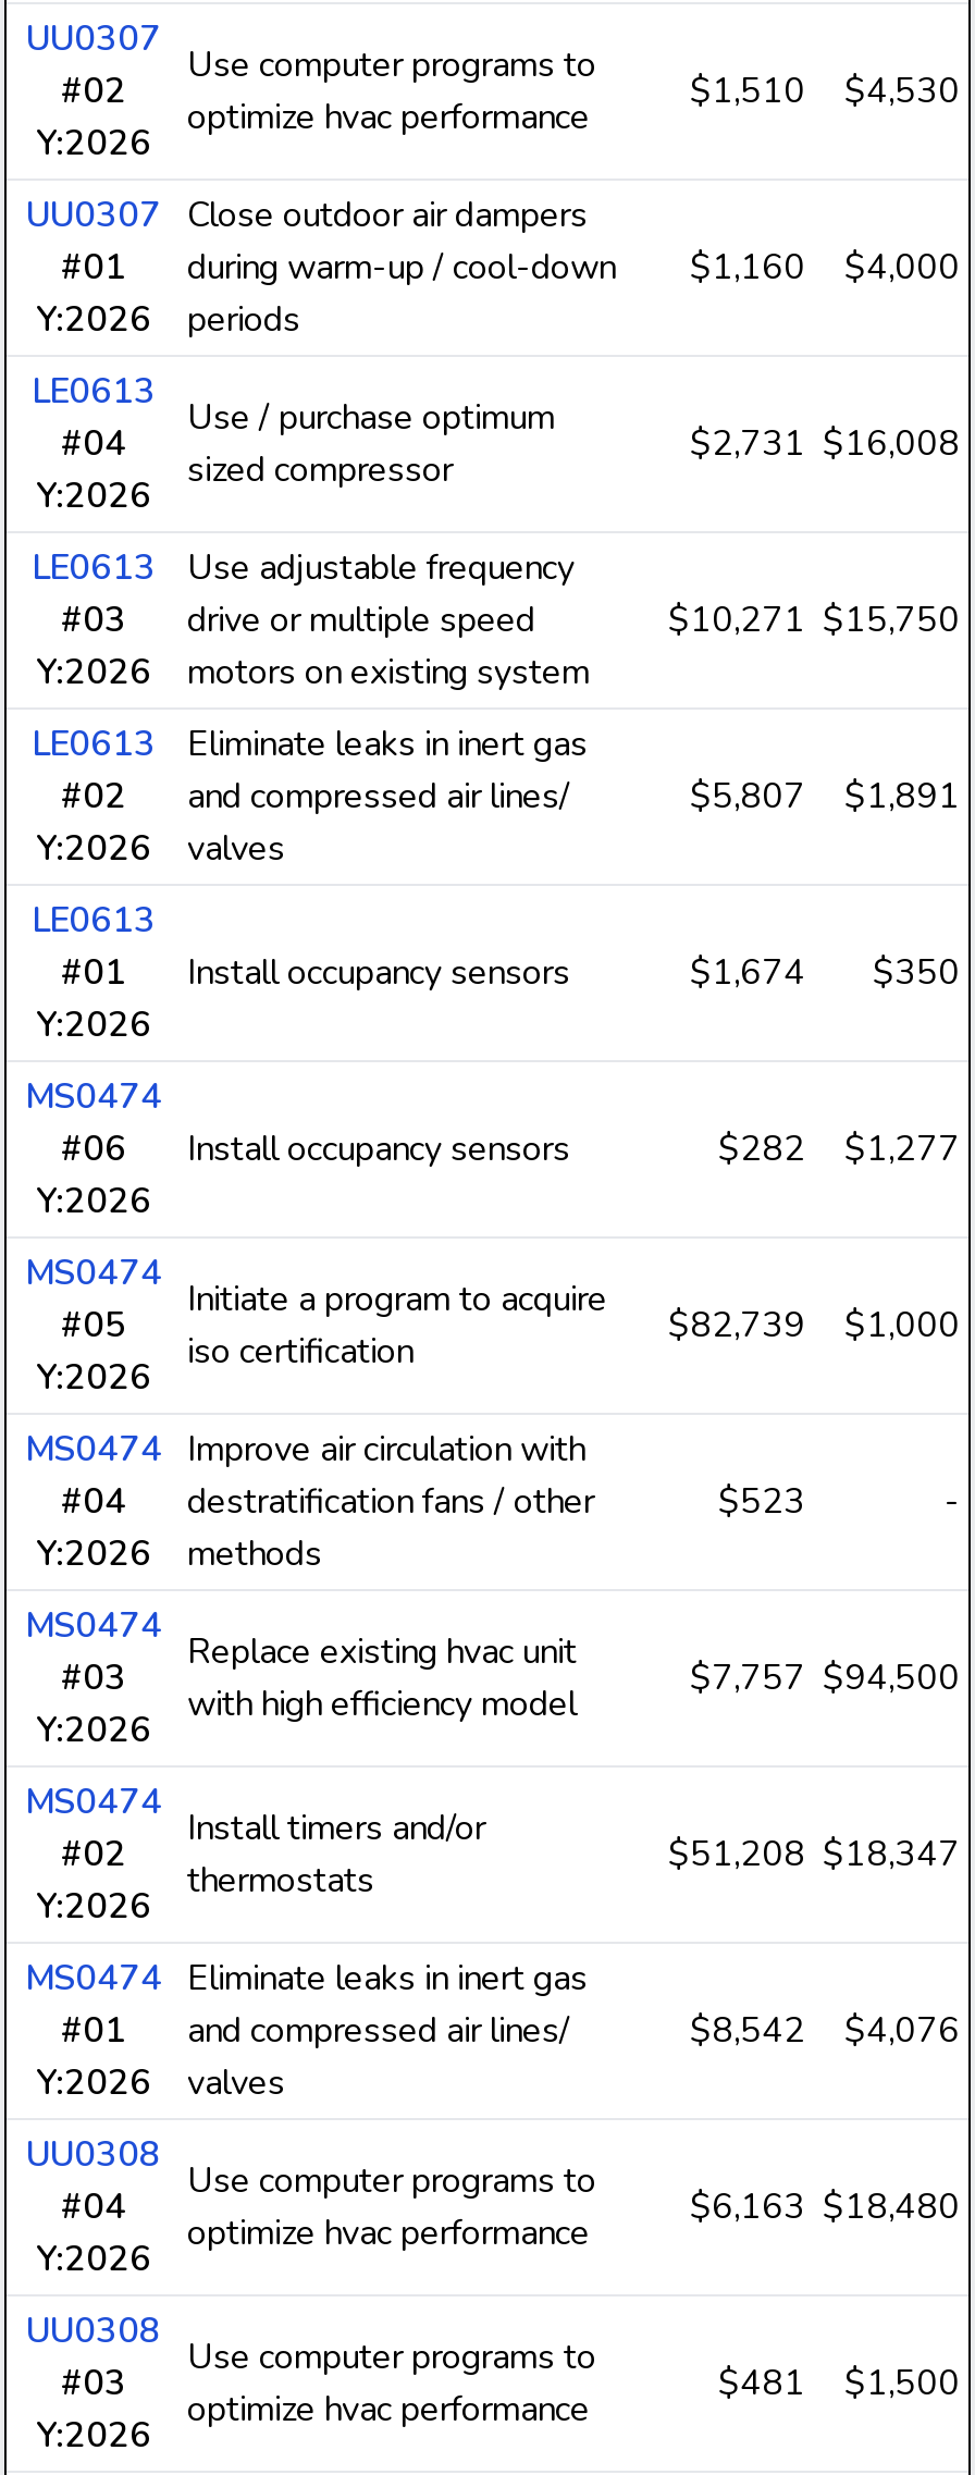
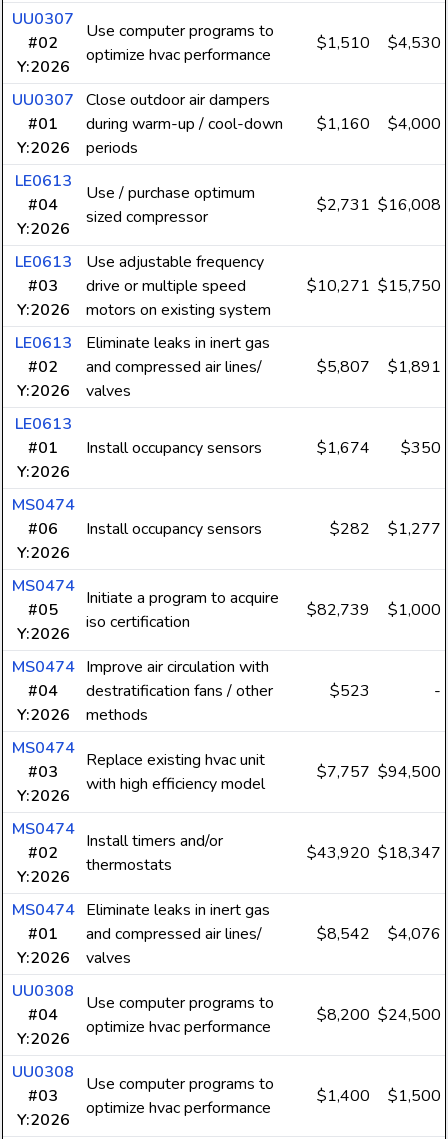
[668,1831,960,1879] $51,208 $18,347 -> [307,842,441,864] $43,920 $18,347
[690,2183,960,2231] $6,163 $18,480 -> [317,1004,441,1026] $8,200 $24,500
[718,2360,960,2408] $481 $1,500 -> [317,1085,441,1107] $1,400 $1,500

